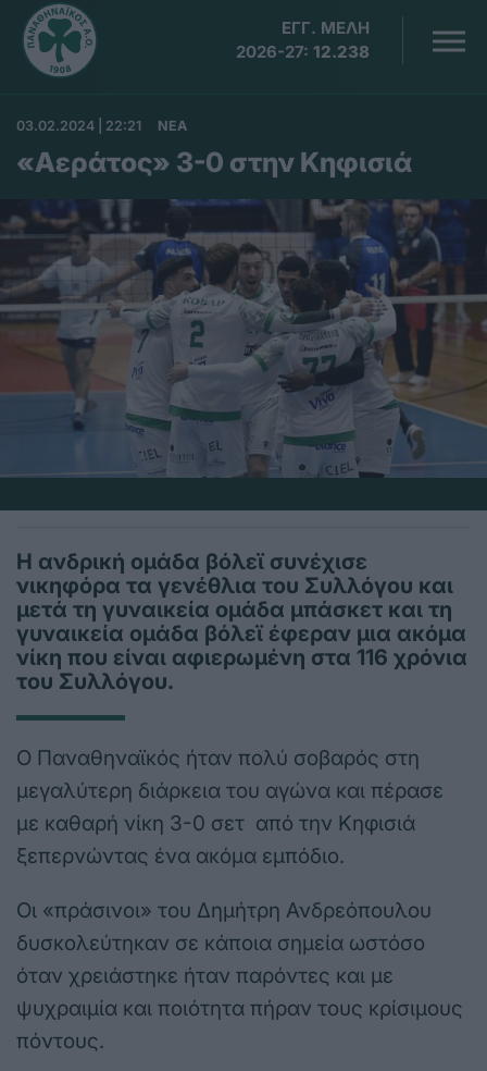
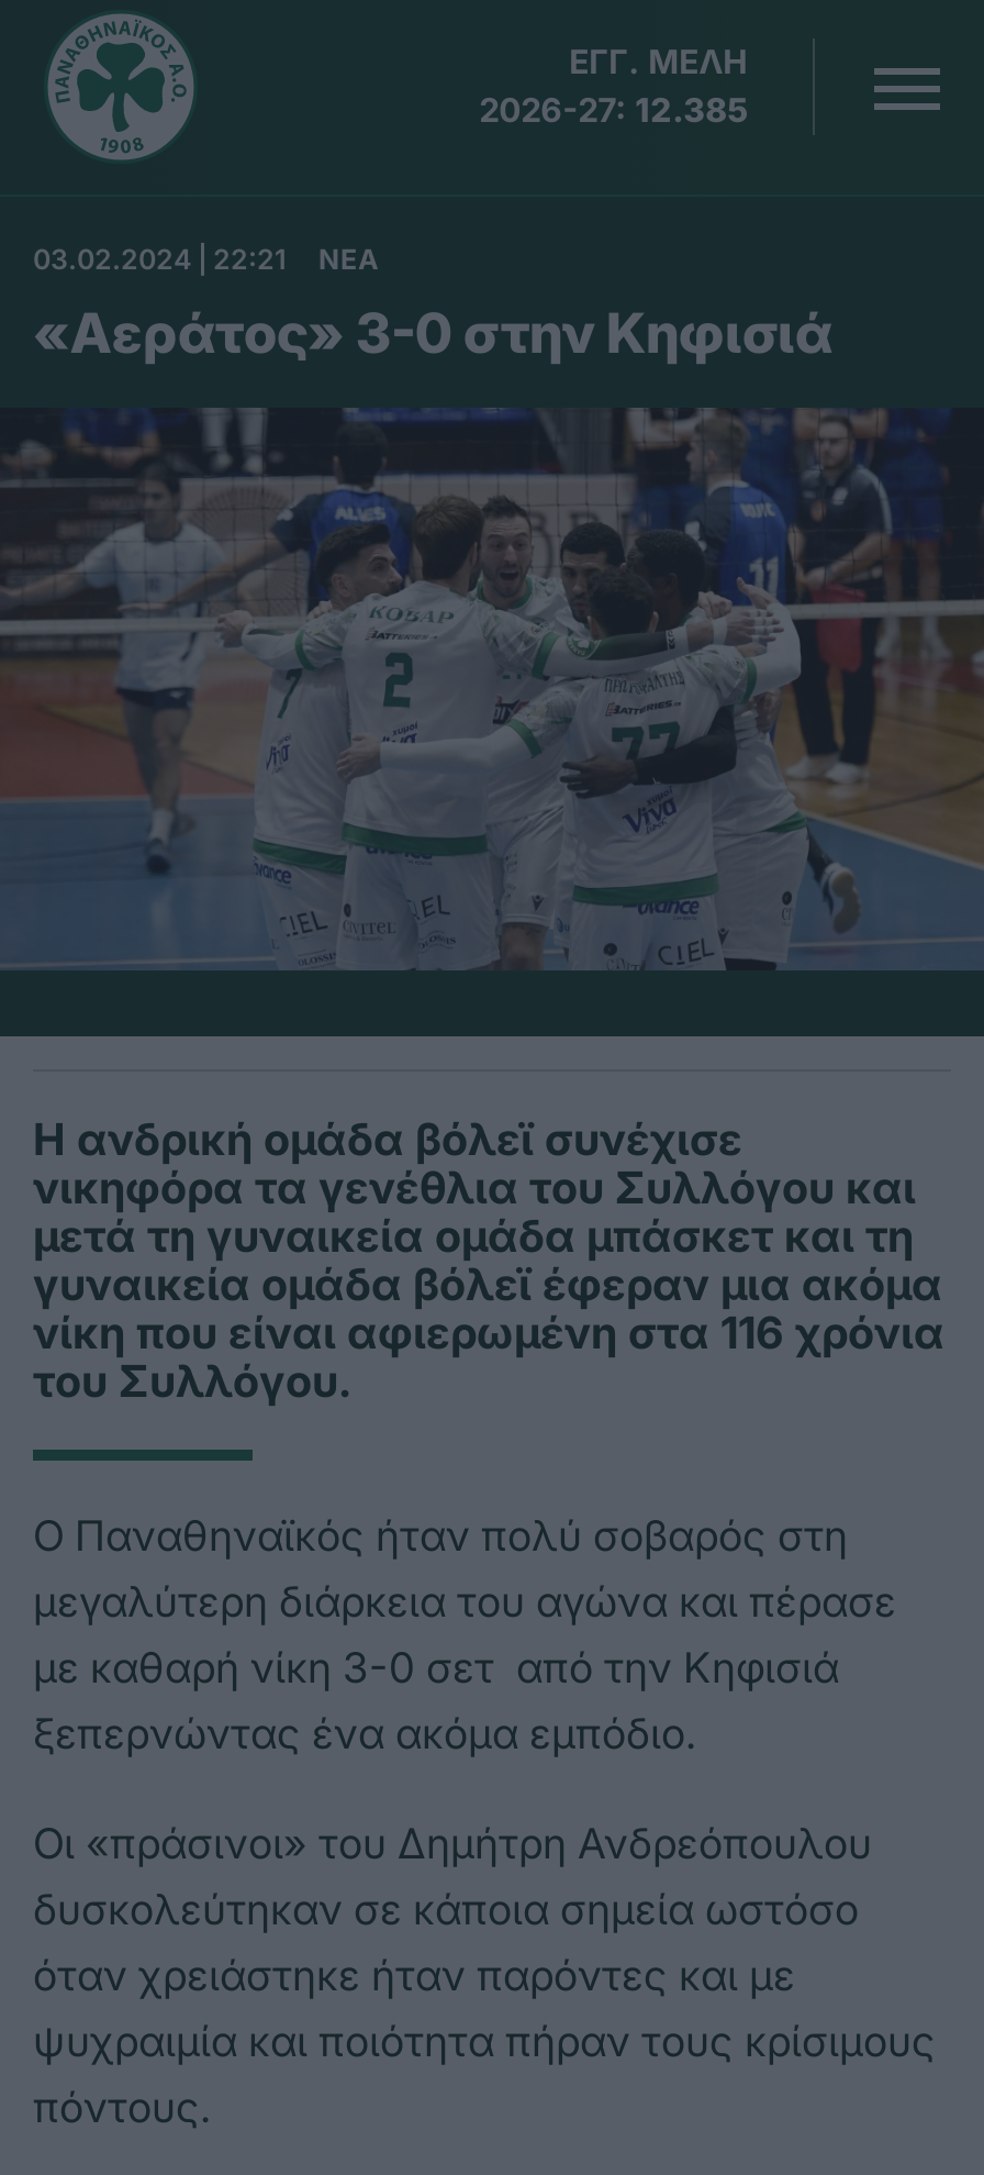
[236,41,370,62] 2026-27: 12.238 -> [479,89,747,131] 2026-27: 12.385

